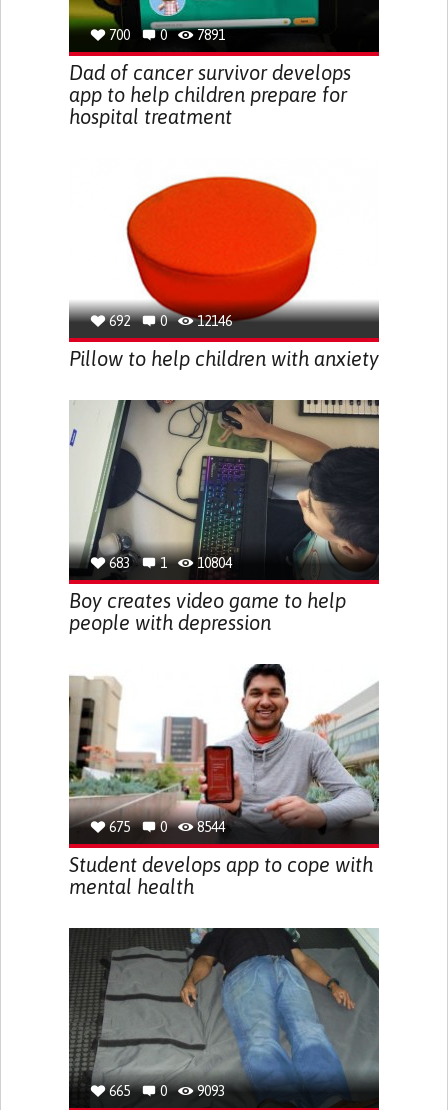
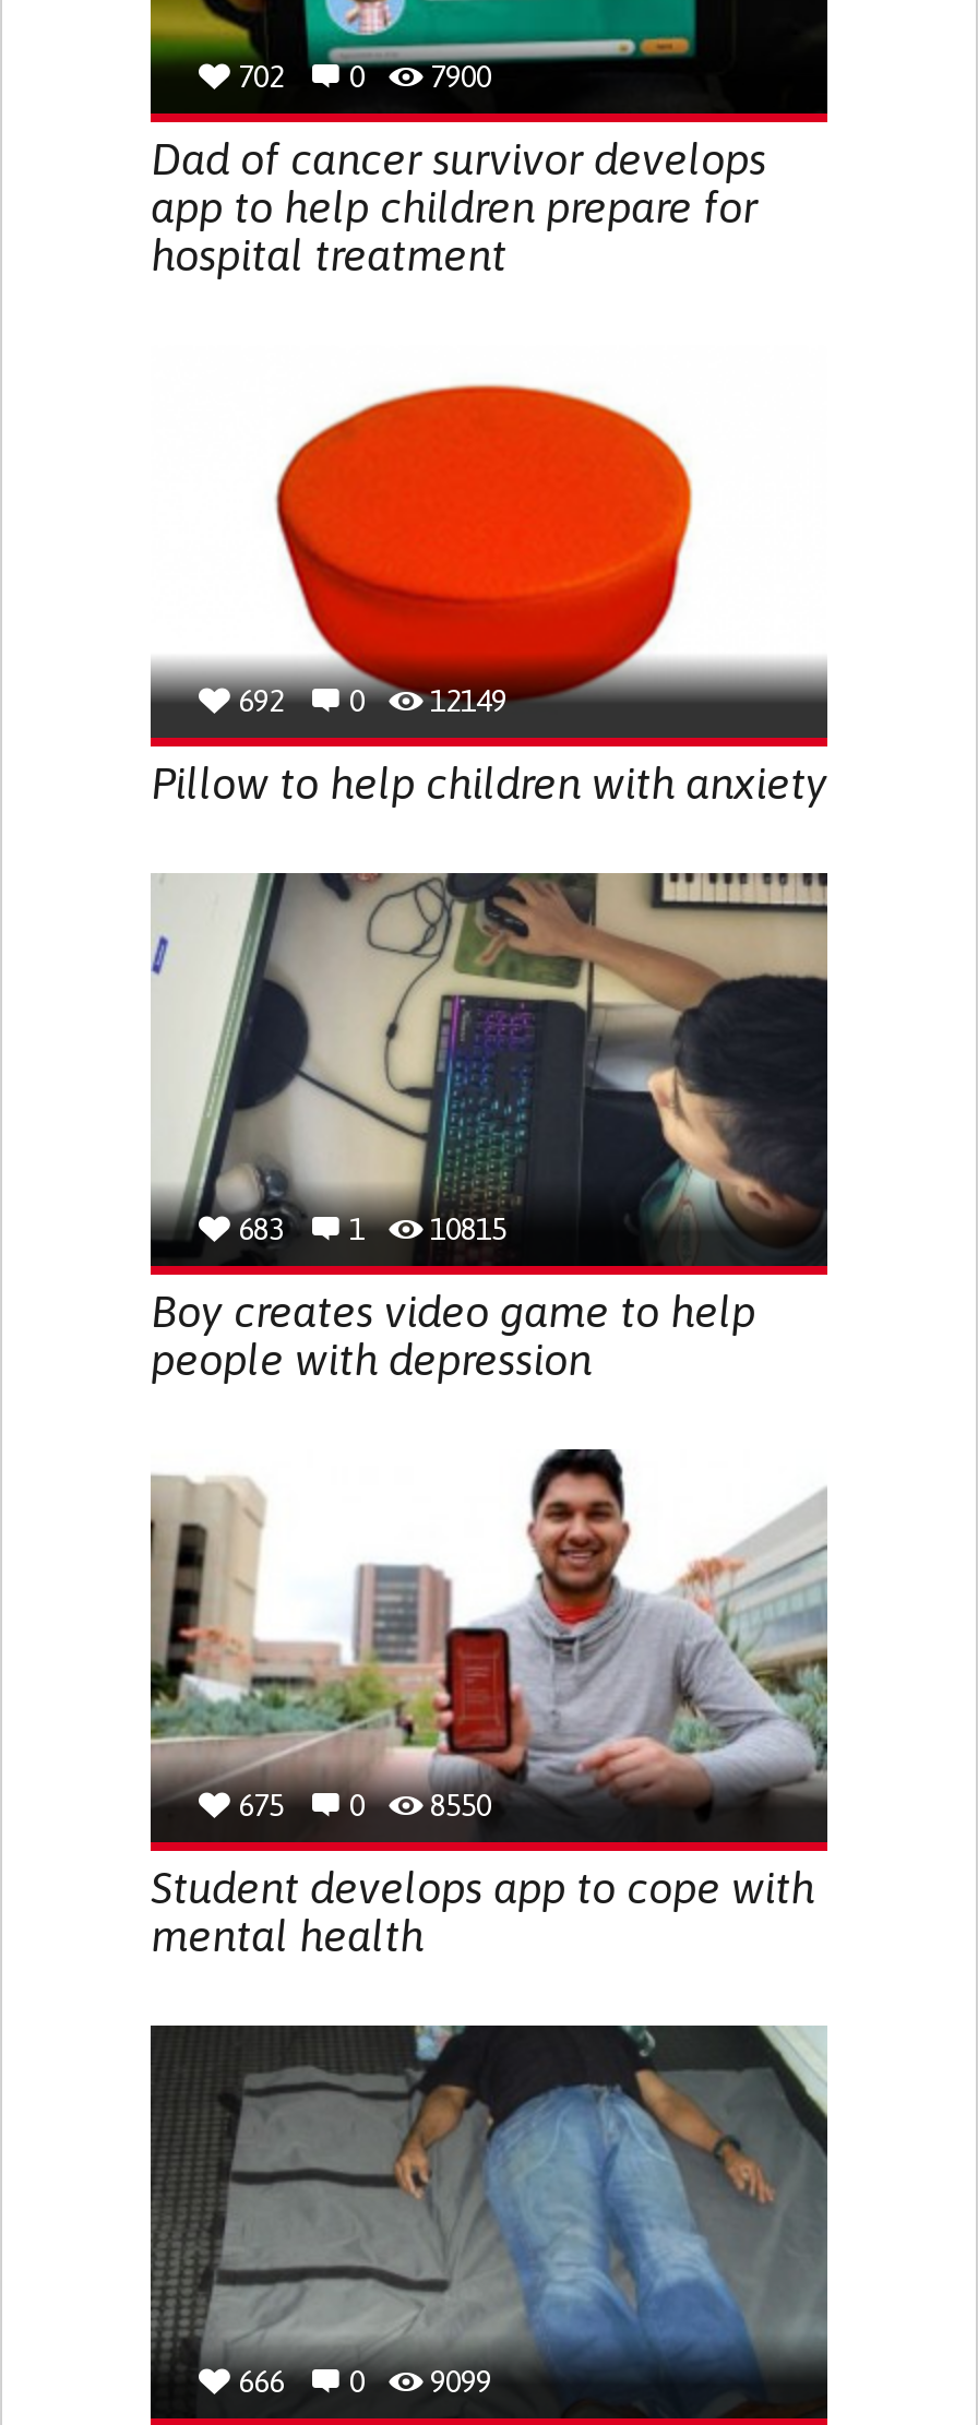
[109,27,130,43] 700 -> [238,59,284,94] 702
[197,27,225,43] 7891 -> [430,59,491,94] 7900
[109,313,232,329] 692 0 12146 -> [238,683,506,718] 692 0 12149
[109,555,232,571] 683 1 10804 -> [238,1211,506,1246] 683 1 10815
[109,819,225,835] 675 0 8544 -> [238,1788,491,1823] 675 0 8550
[109,1083,130,1099] 665 -> [238,2364,284,2399] 666
[197,1083,225,1099] 9093 -> [430,2364,491,2399] 9099

